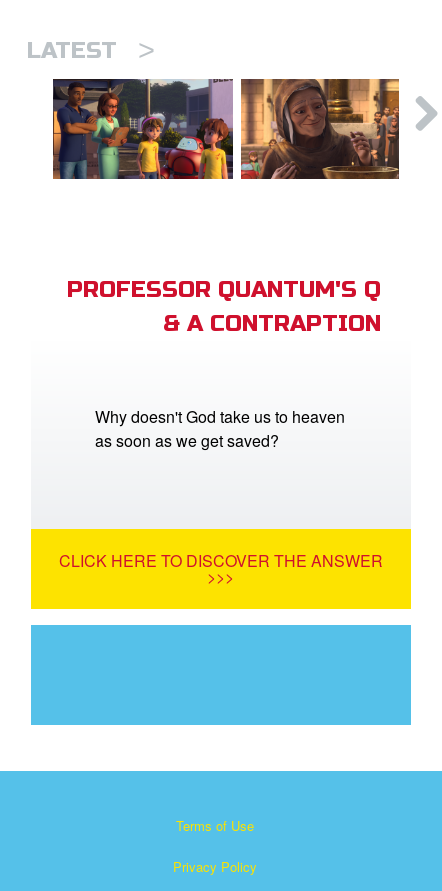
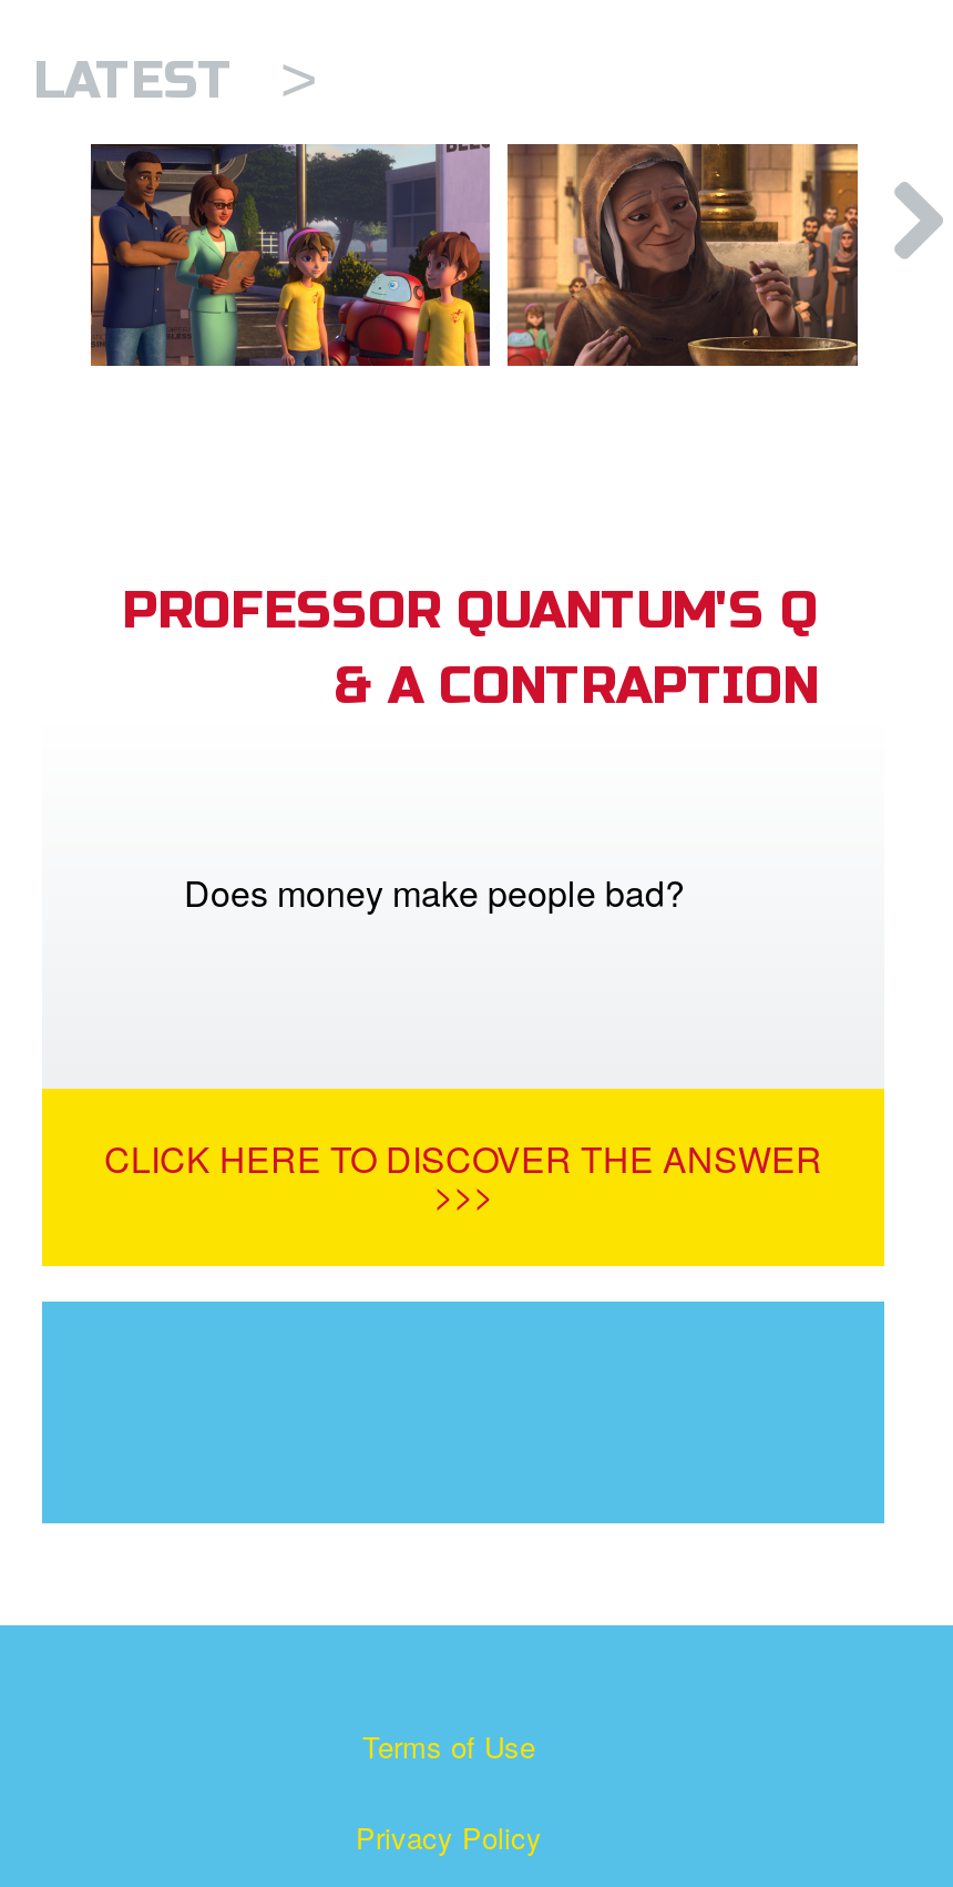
[95,405,345,452] Why doesn't God take us to heaven | as soon as we get saved? -> [184,868,685,919] Does money make people bad?

